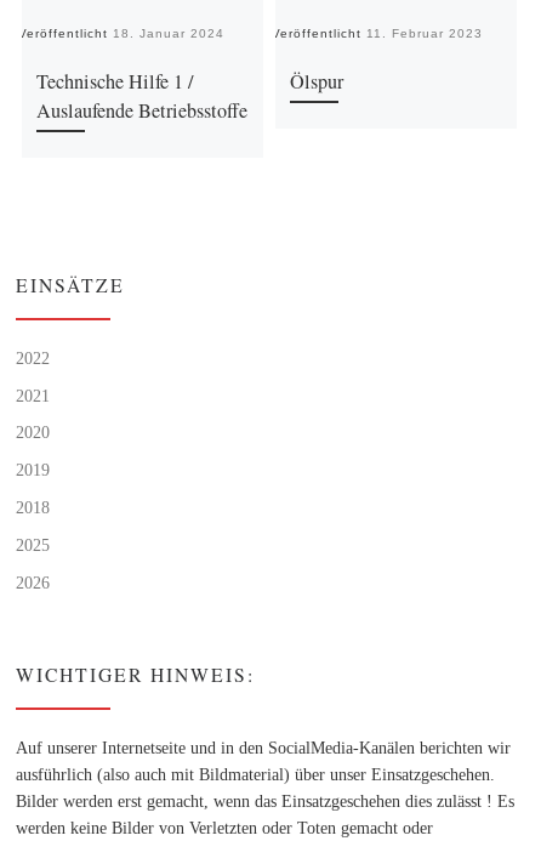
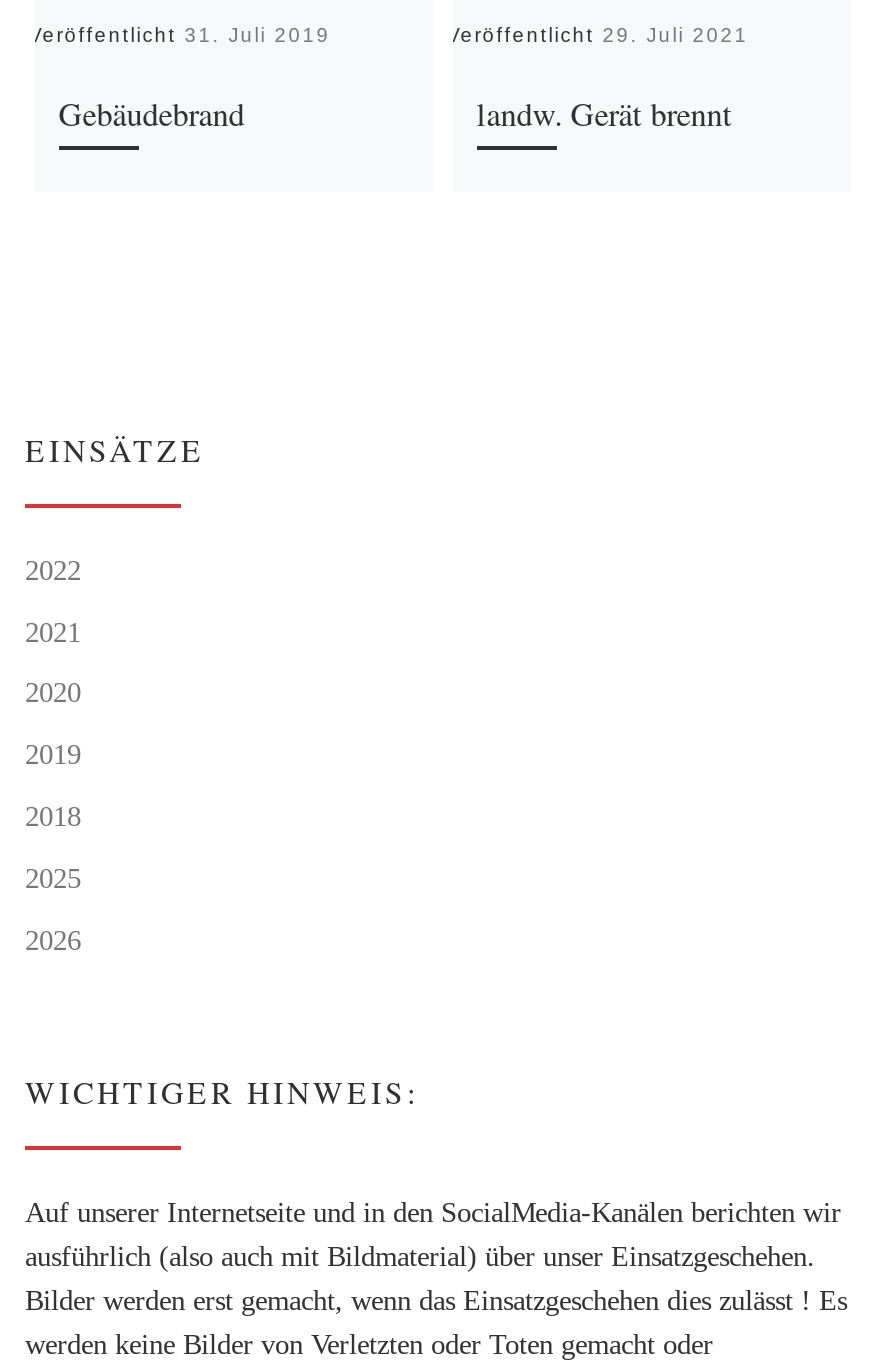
[18,26,224,40] Veröffentlicht 18. Januar 2024 -> [28,23,330,45] Veröffentlicht 31. Juli 2019
[271,26,482,40] Veröffentlicht 11. Februar 2023 -> [446,23,748,45] Veröffentlicht 29. Juli 2021
[36,68,247,124] Technische Hilfe 1 / | Auslaufende Betriebsstoffe -> [58,92,244,136] Gebäudebrand
[290,68,343,95] Ölspur -> [476,92,732,136] landw. Gerät brennt

